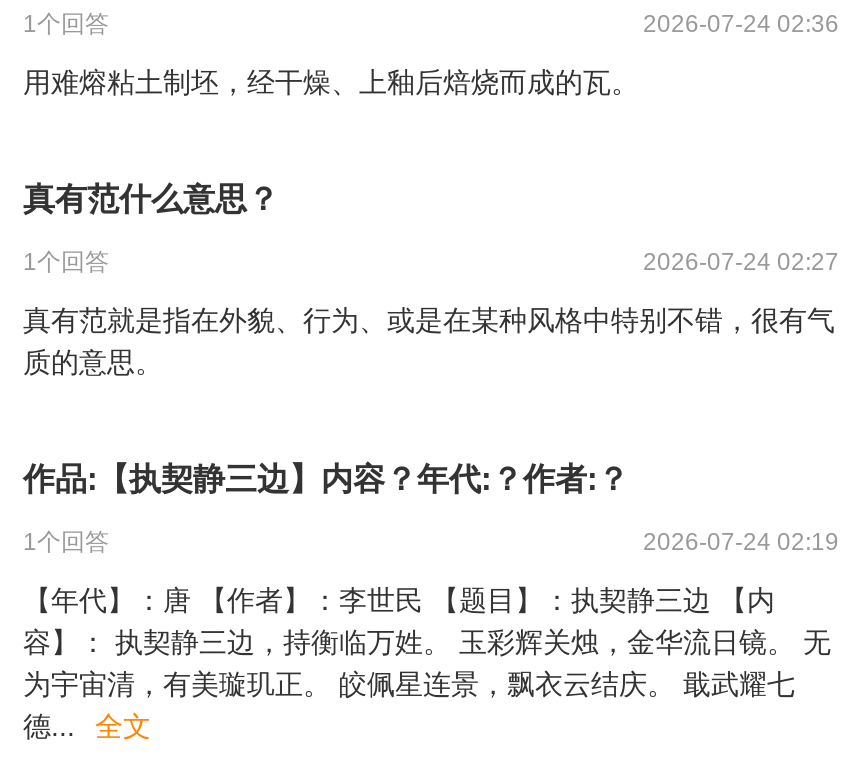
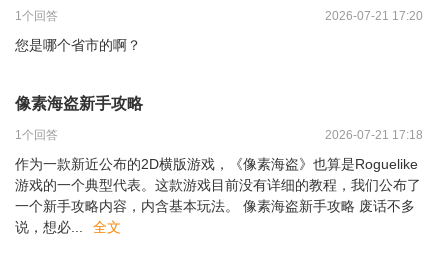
[643,10,839,38] 2026-07-24 02:36 -> [325,9,423,23] 2026-07-21 17:20
[23,66,639,98] 用难熔粘土制坯，经干燥、上釉后焙烧而成的瓦。 -> [15,37,141,53] 您是哪个省市的啊？
[23,182,279,216] 真有范什么意思？ -> [15,95,143,112] 像素海盗新手攻略
[23,248,839,742] 2026-07-24 02:27 | 真有范就是指在外貌、行为、或是在某种风格中特别不错，很有气 | 质的意思。 | 作品:【执契静三边】内容？年代:？作者:？ | 1个回答 | 2026-07-24 02:19 | 【年代】：唐 【作者】：李世民 【题目】：执契静三边 【内 | 容】： 执契静三边，持衡临万姓。 玉彩辉关烛，金华流日镜。 无 | 为宇宙清，有美璇玑正。 皎佩星连景，飘衣云结庆。 戢武耀七 | 德... -> [15,128,423,235] 2026-07-21 17:18 | 作为一款新近公布的2D横版游戏，《像素海盗》也算是Roguelike | 游戏的一个典型代表。这款游戏目前没有详细的教程，我们公布了 | 一个新手攻略内容，内含基本玩法。 像素海盗新手攻略 废话不多 | 说，想必...

